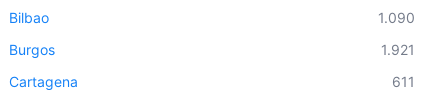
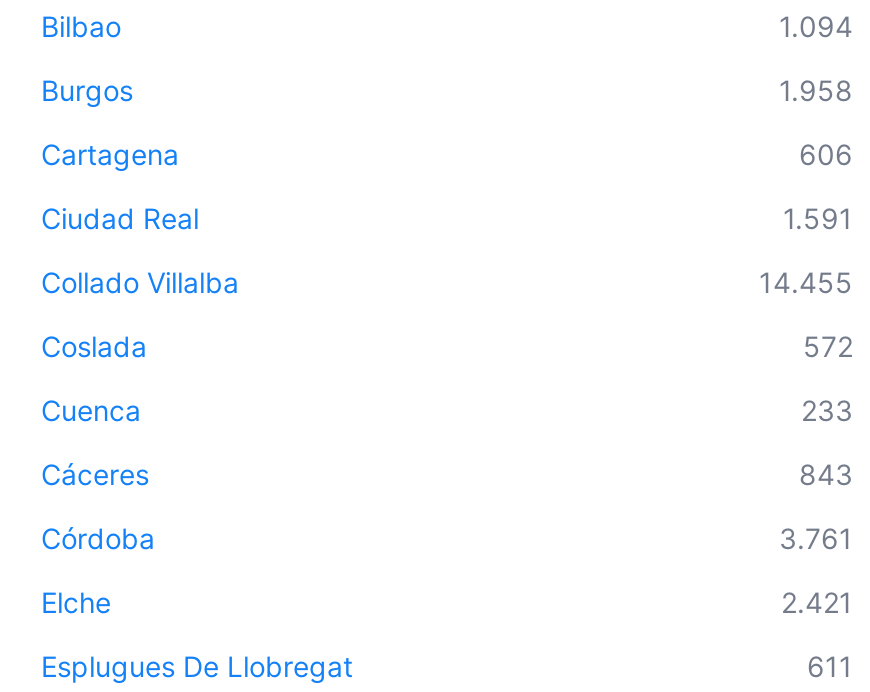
[378,9,415,26] 1.090 -> [779,8,853,42] 1.094
[381,41,415,58] 1.921 -> [779,72,853,106] 1.958
none -> [41,136,853,682] 606 | Ciudad Real | 1.591 | Collado Villalba | 14.455 | Coslada | 572 | Cuenca | 233 | Cáceres | 843 | Córdoba | 3.761 | Elche | 2.421 | Esplugues De Llobregat

